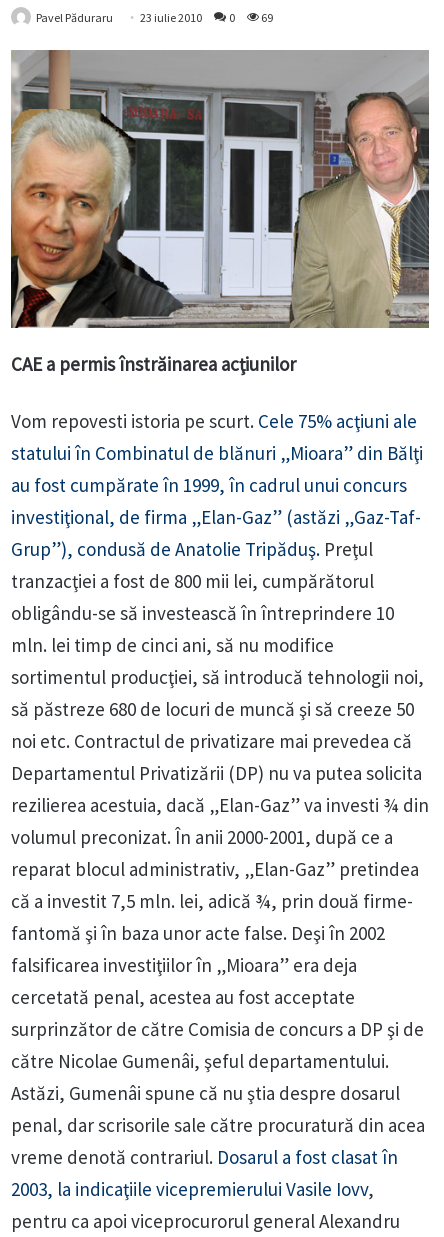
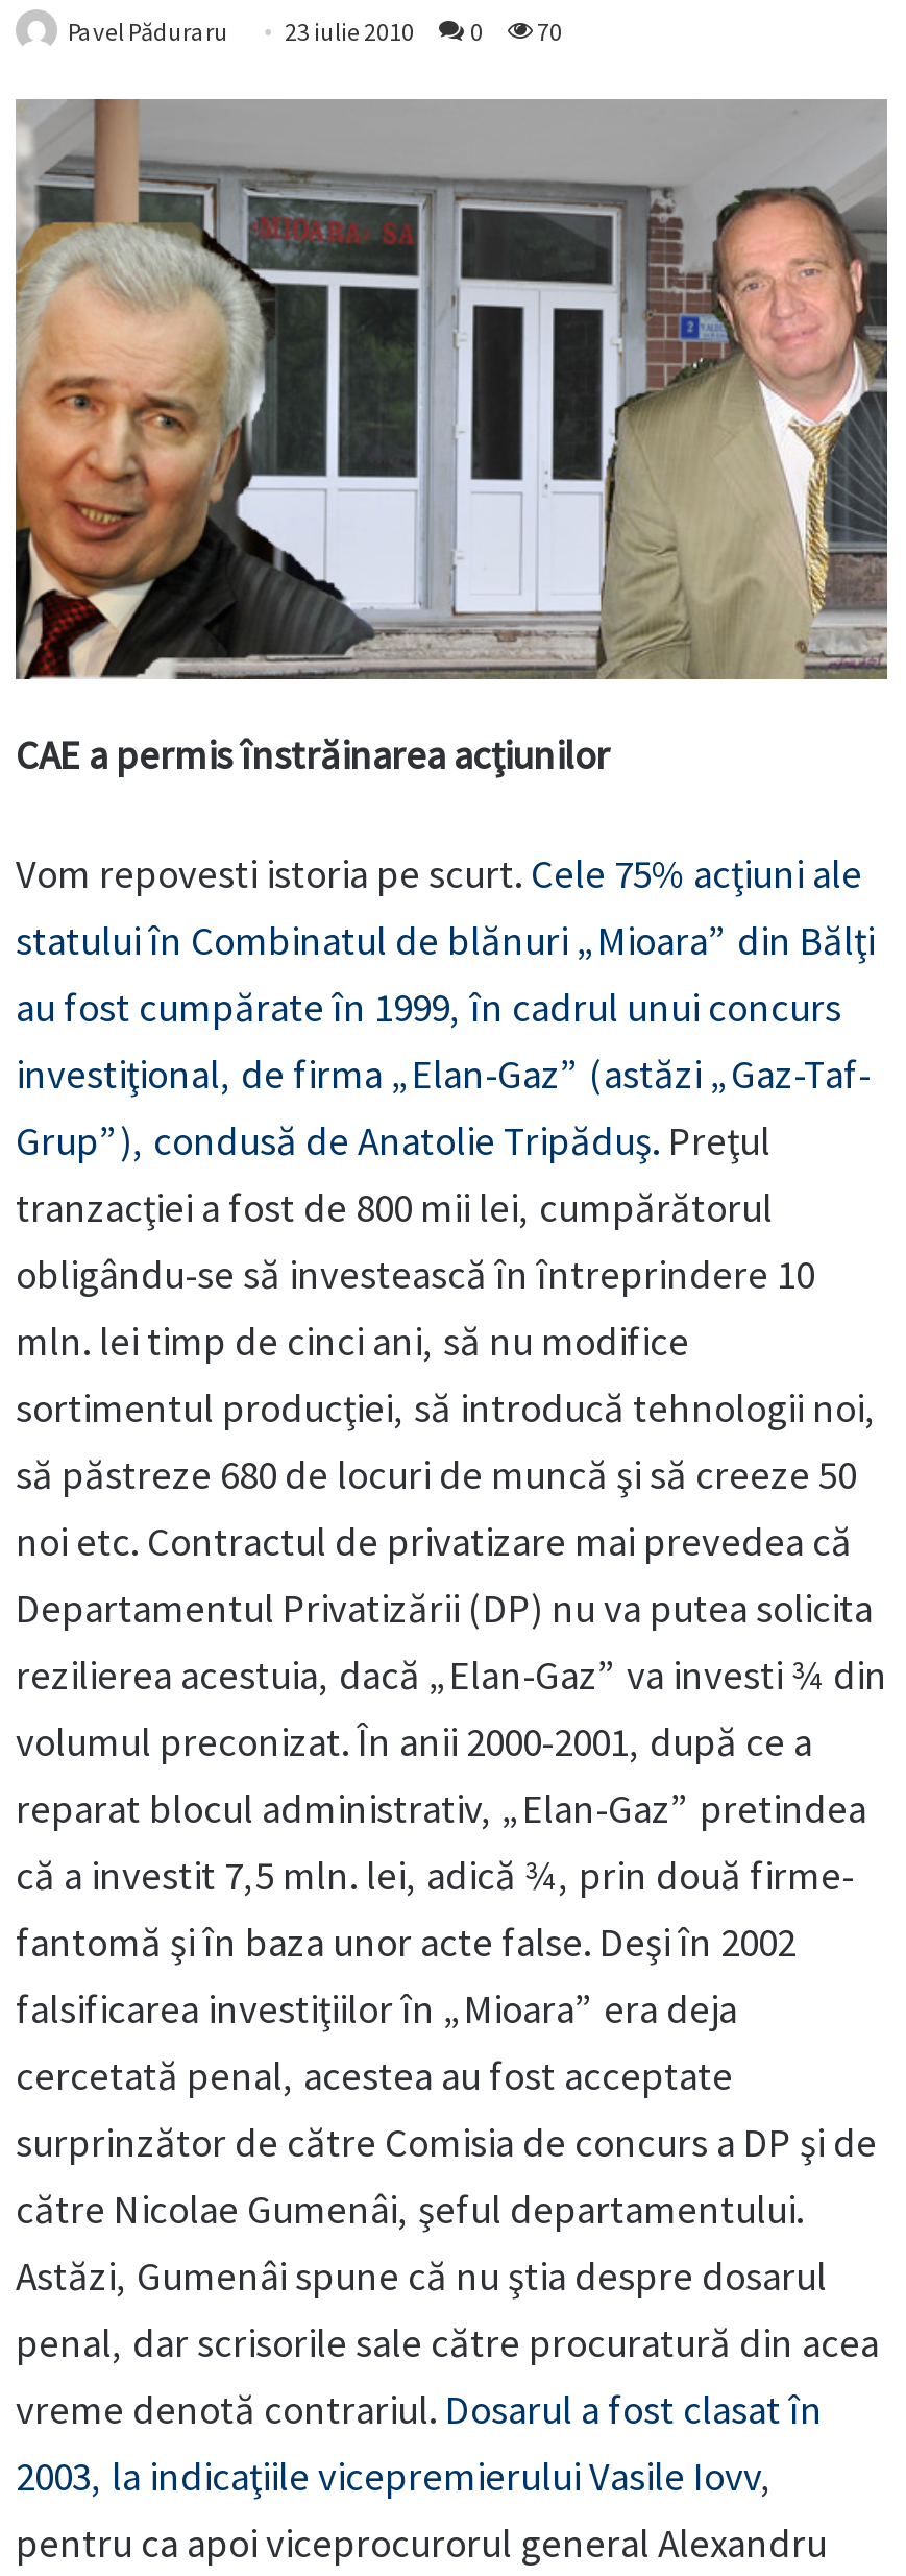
[36,10,273,25] Pavel Păduraru 23 iulie 2010 0 69 -> [68,16,562,48] Pavel Păduraru 23 iulie 2010 0 70

